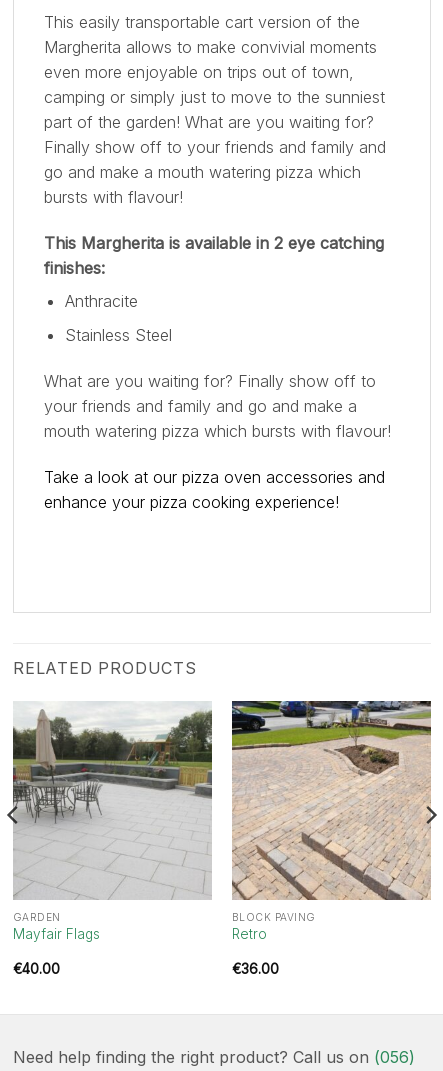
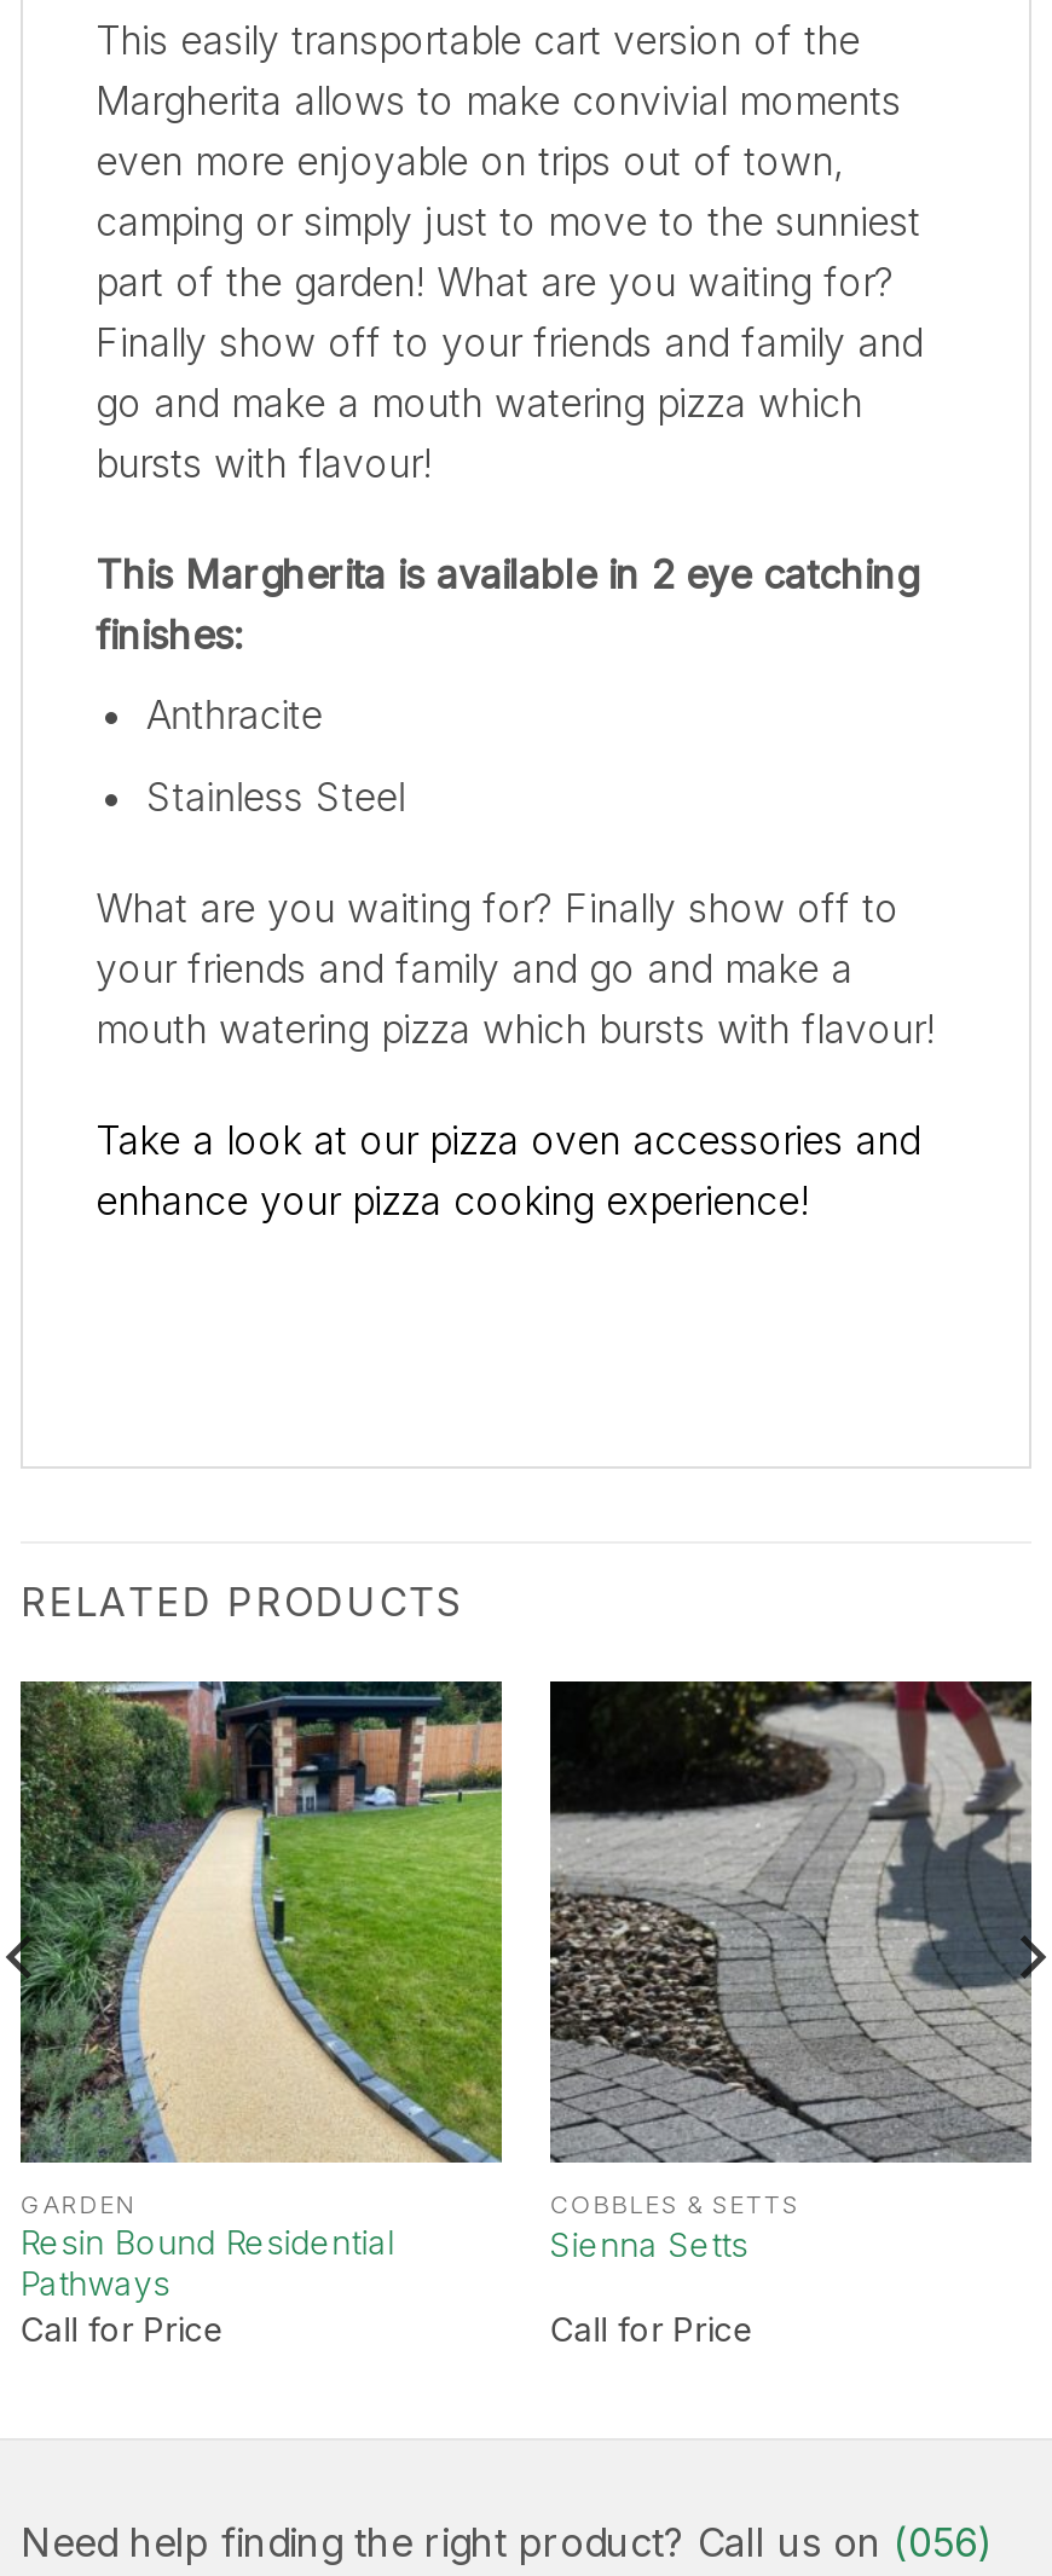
[12,701,213,977] [image] | Mayfair Flags | €40.00 -> [18,1679,504,2348] [image] | Resin Bound Residential | Pathways | Call for Price
[231,700,432,977] [image] | BLOCK PAVING | Retro | €36.00 -> [548,1679,1034,2348] [image] | COBBLES & SETTS | Sienna Setts | Call for Price

